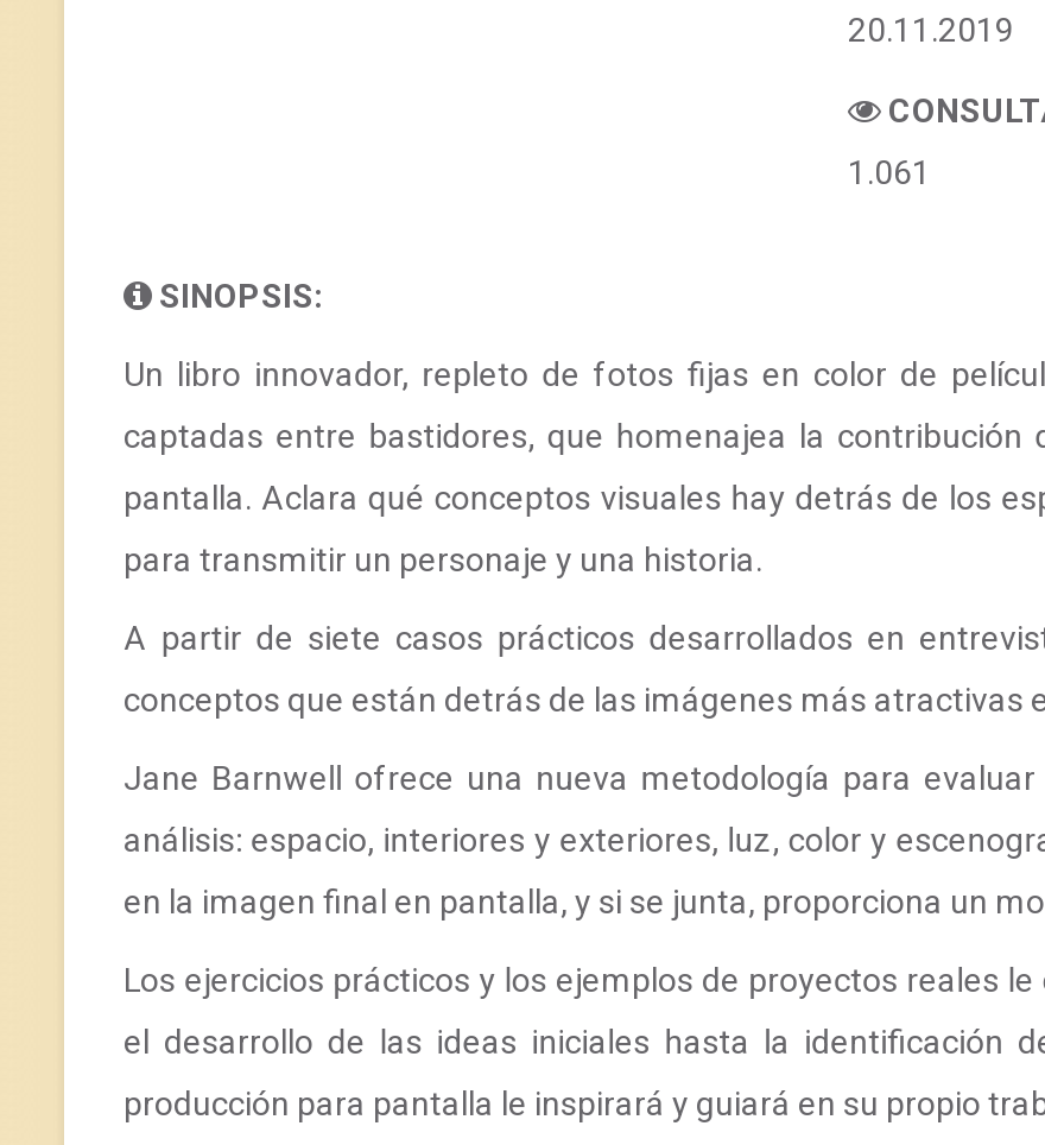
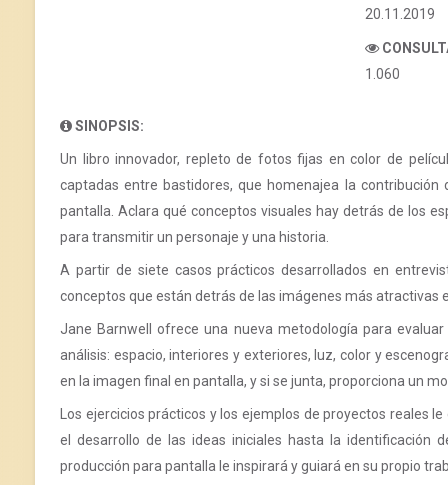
[848,153,931,191] 1.061 -> [365,66,400,82] 1.060

